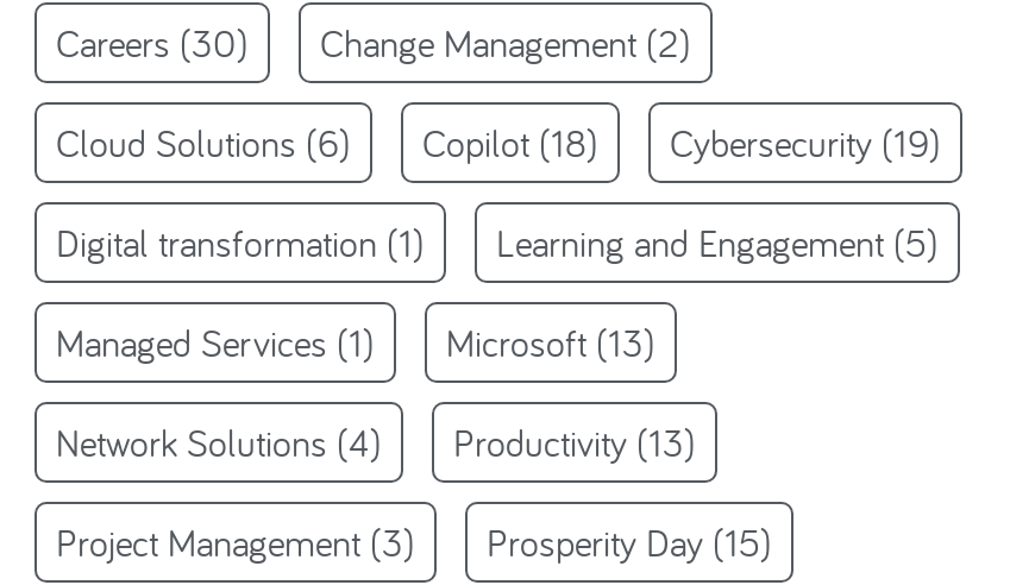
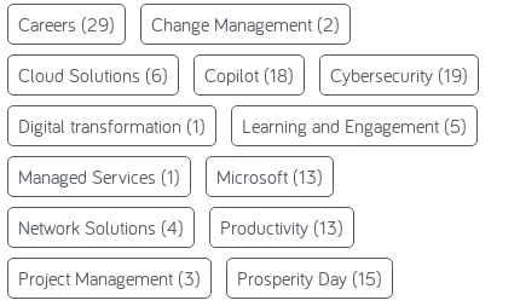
[56,19,691,66] Careers (30) Change Management (2) -> [18,12,340,36] Careers (29) Change Management (2)

